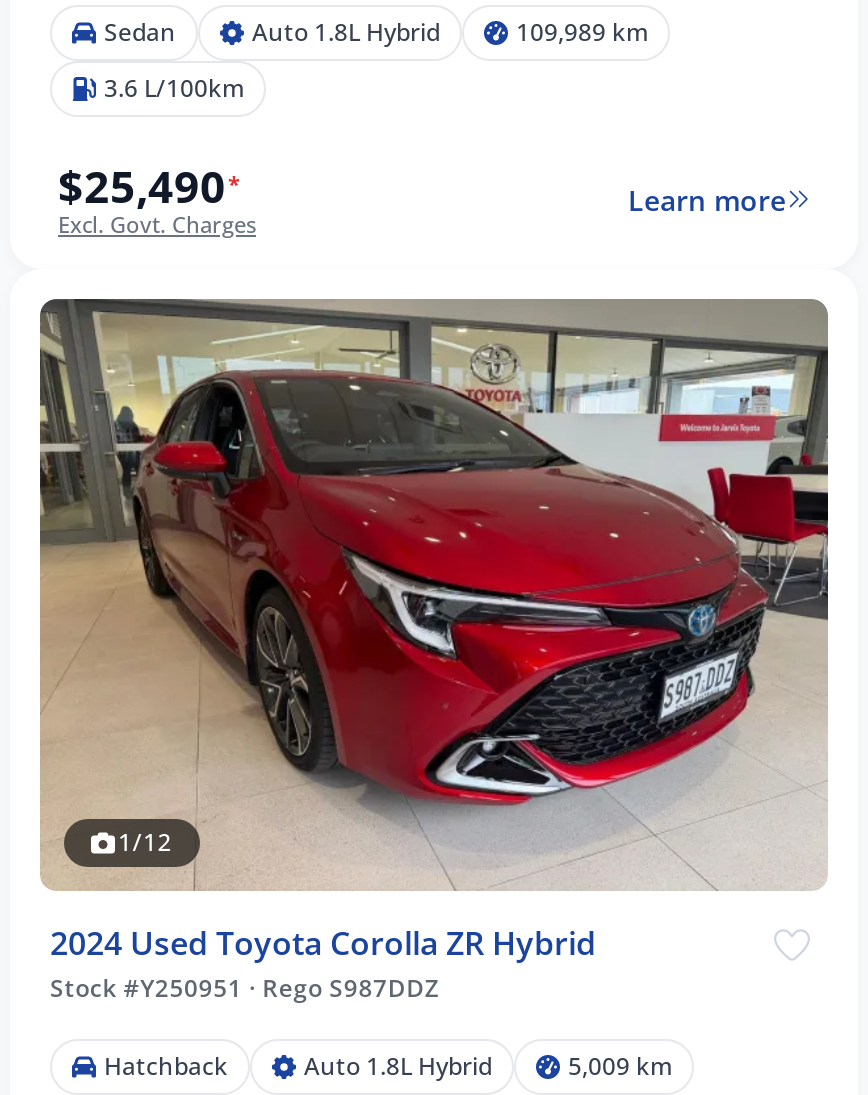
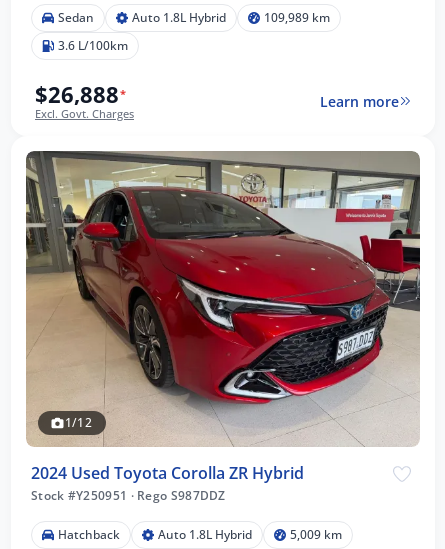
[58,156,240,216] $25,490* -> [35,79,126,109] $26,888*

